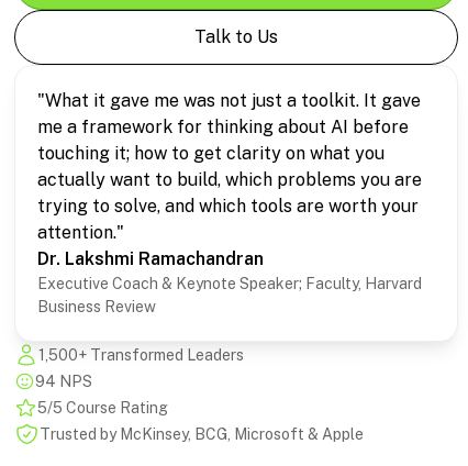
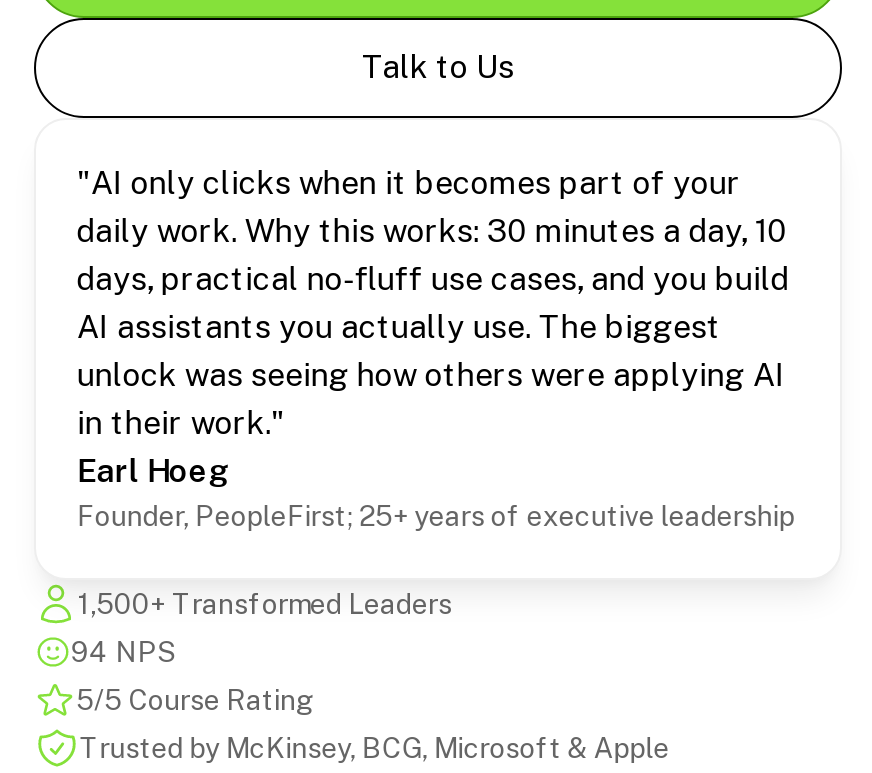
[38,90,422,315] "What it gave me was not just a toolkit. It gave | me a framework for thinking about AI before | touching it; how to get clarity on what you | actually want to build, which problems you are | trying to solve, and which tools are worth your | attention." | Dr. Lakshmi Ramachandran | Executive Coach & Keynote Speaker; Faculty, Harvard | Business Review -> [77,164,795,532] "AI only clicks when it becomes part of your | daily work. Why this works: 30 minutes a day, 10 | days, practical no-fluff use cases, and you build | AI assistants you actually use. The biggest | unlock was seeing how others were applying AI | in their work." | Earl Hoeg | Founder, PeopleFirst; 25+ years of executive leadership

